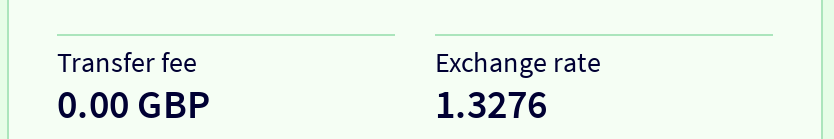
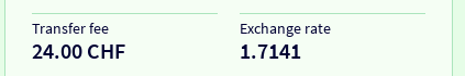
[57,77,211,127] 0.00 GBP -> [32,37,125,64] 24.00 CHF
[435,77,547,127] 1.3276 -> [240,37,301,64] 1.7141

